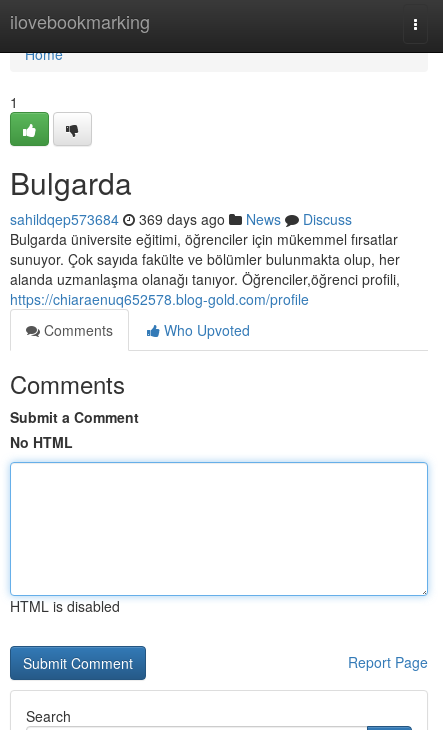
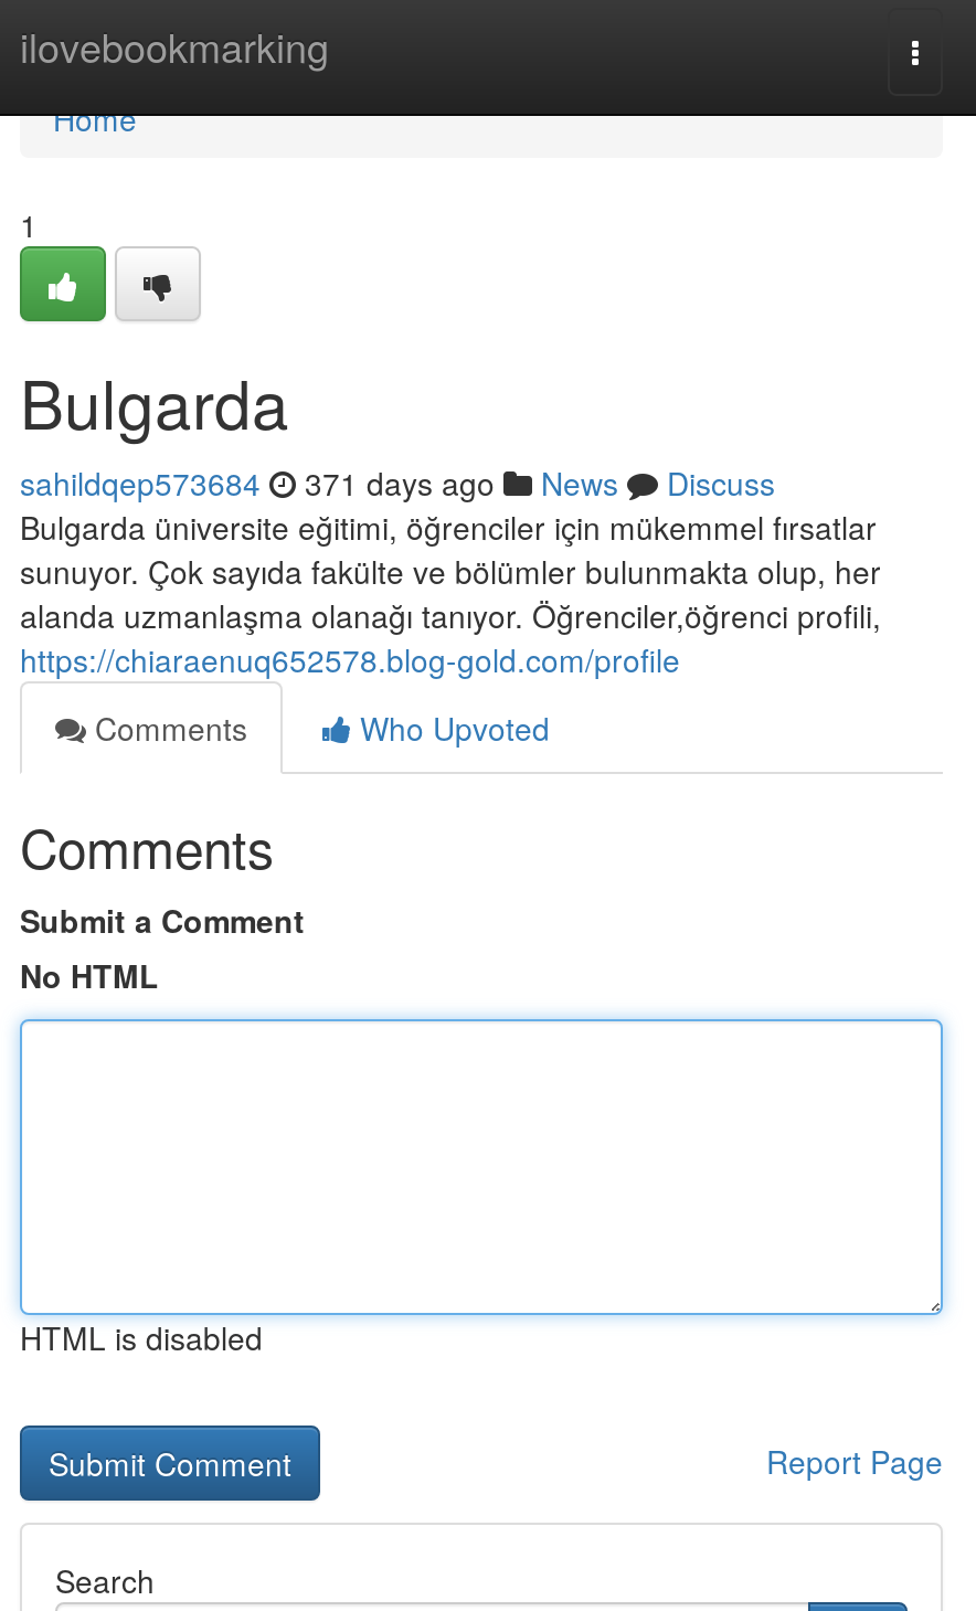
[10,209,352,229] sahildqep573684 369 days ago News Discuss -> [20,460,775,505] sahildqep573684 371 days ago News Discuss

